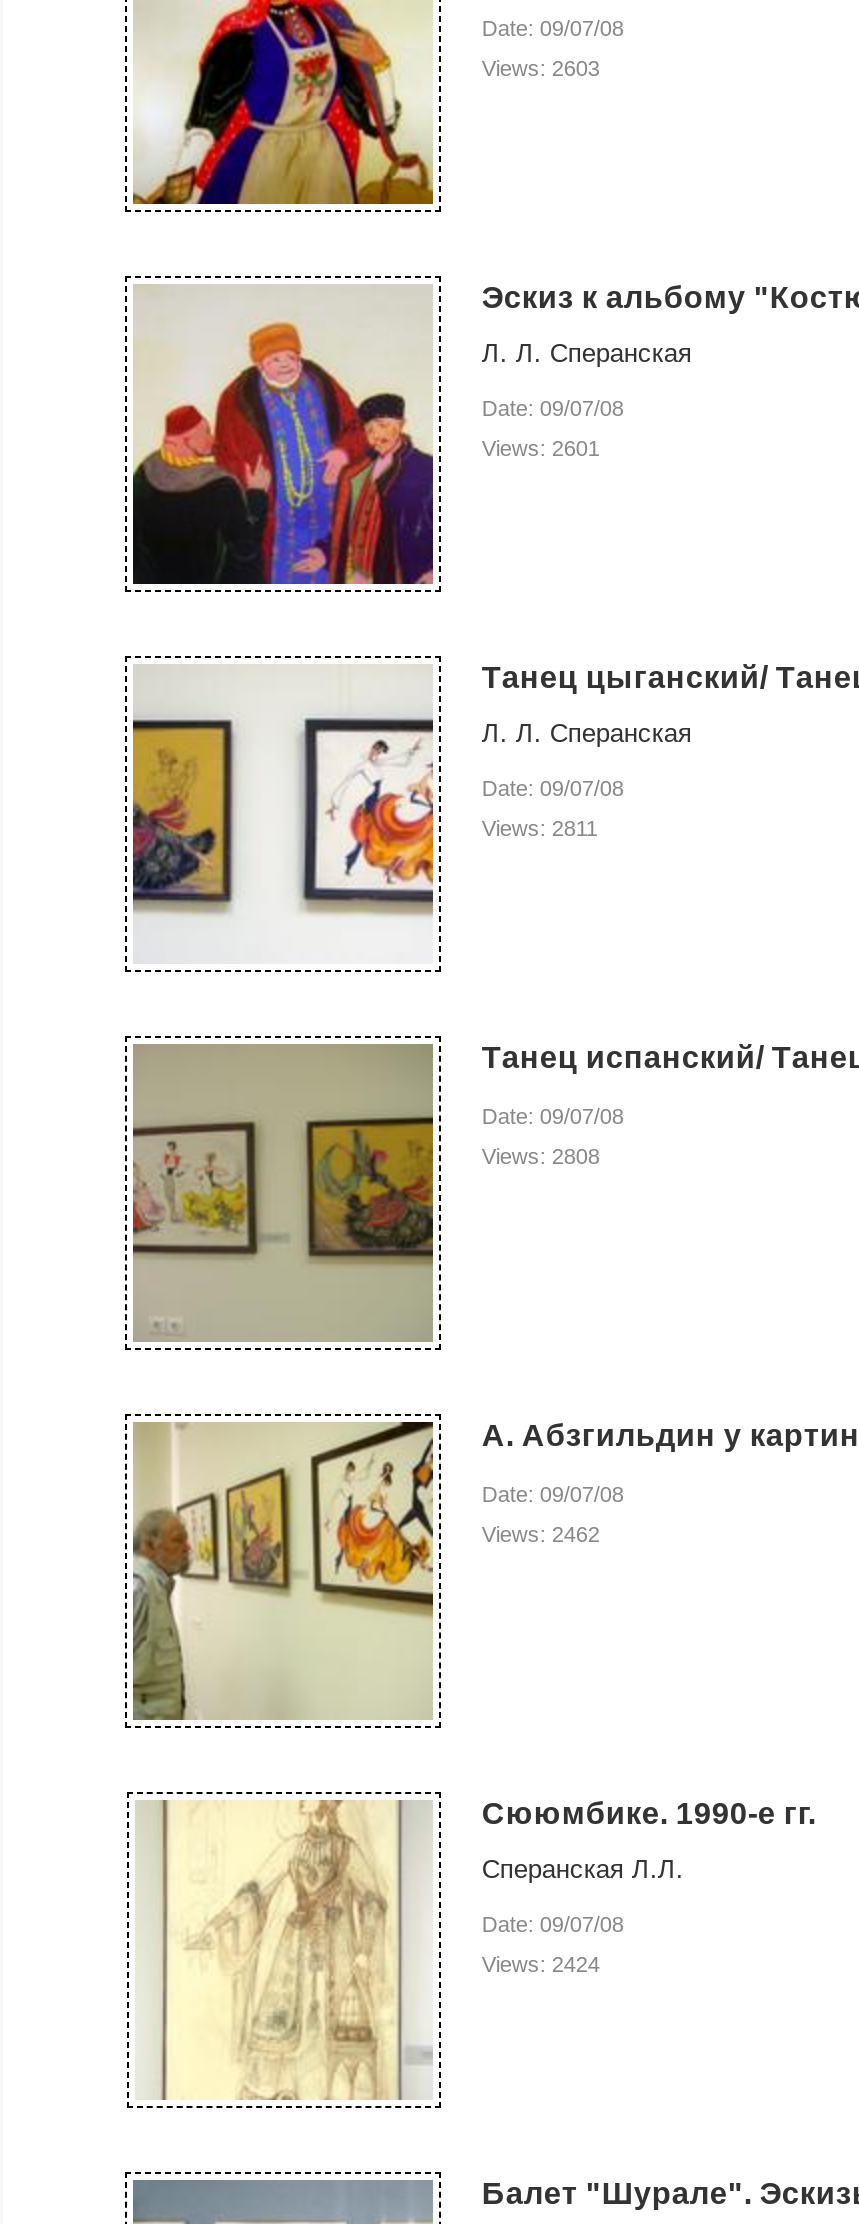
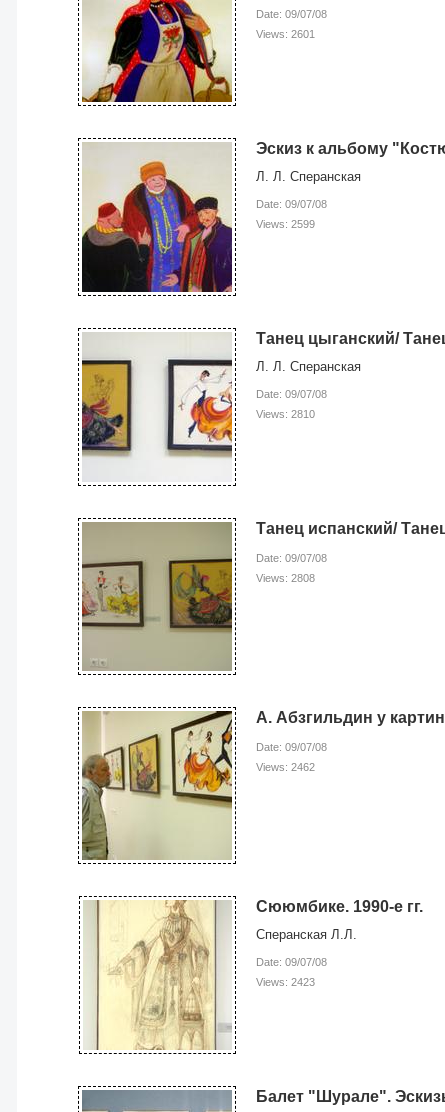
[482,56,600,80] Views: 2603 -> [256,28,315,40] Views: 2601
[482,436,600,460] Views: 2601 -> [256,218,315,230] Views: 2599
[482,816,598,840] Views: 2811 -> [256,408,315,420] Views: 2810
[482,1952,600,1976] Views: 2424 -> [256,976,315,988] Views: 2423

